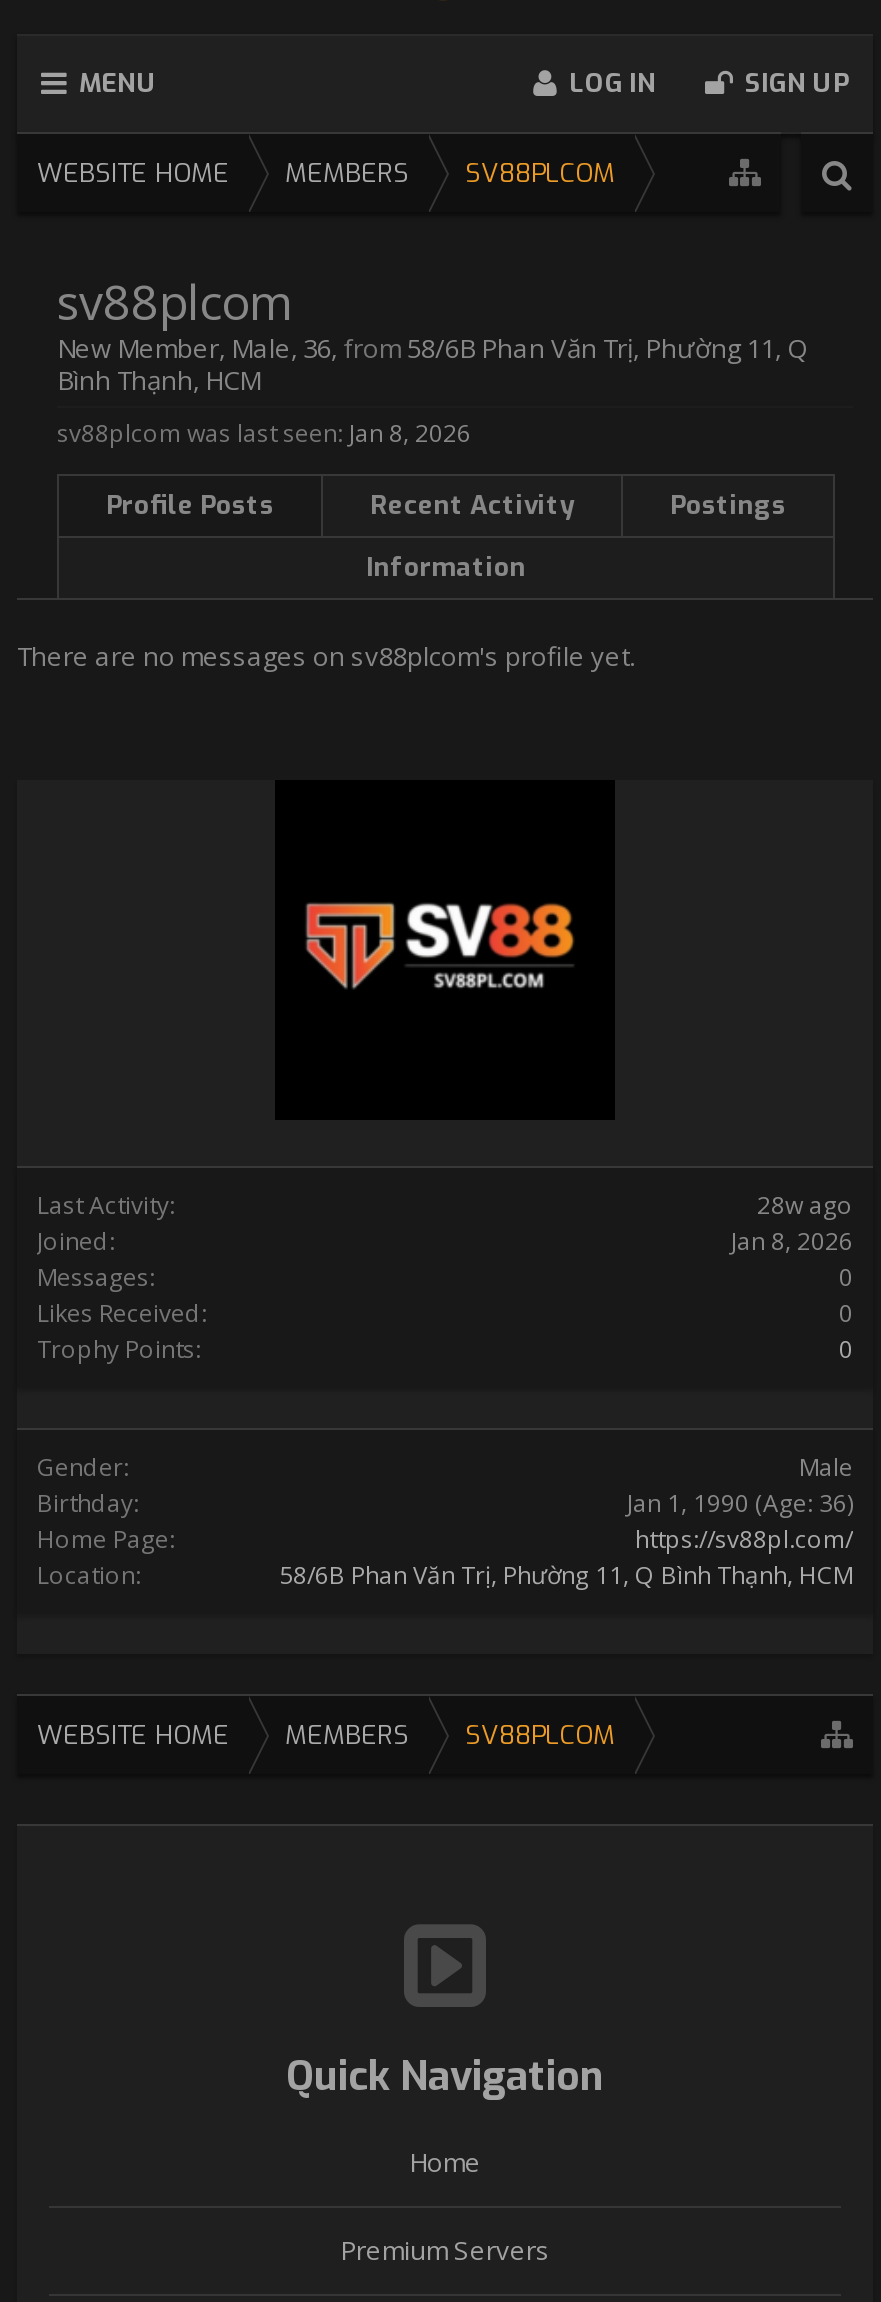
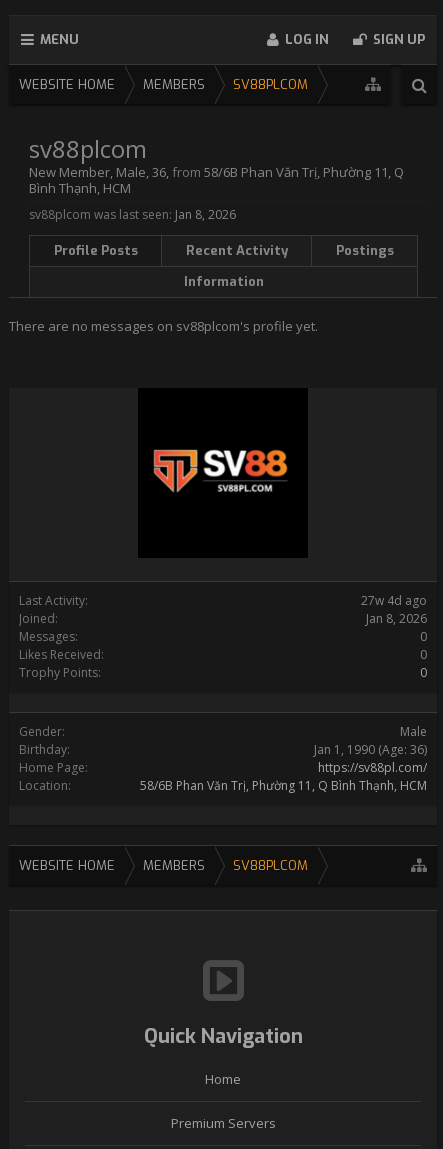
[757,1188,853,1222] 28w ago -> [361,592,427,609] 27w 4d ago

